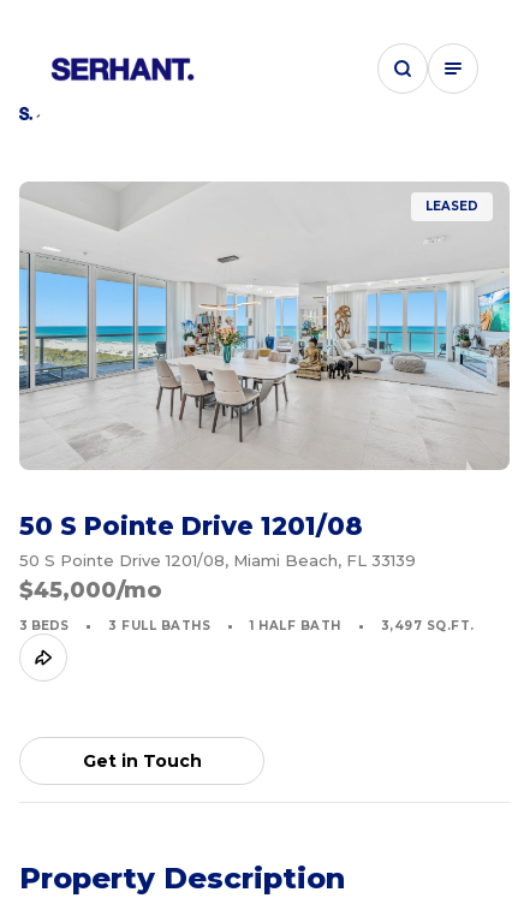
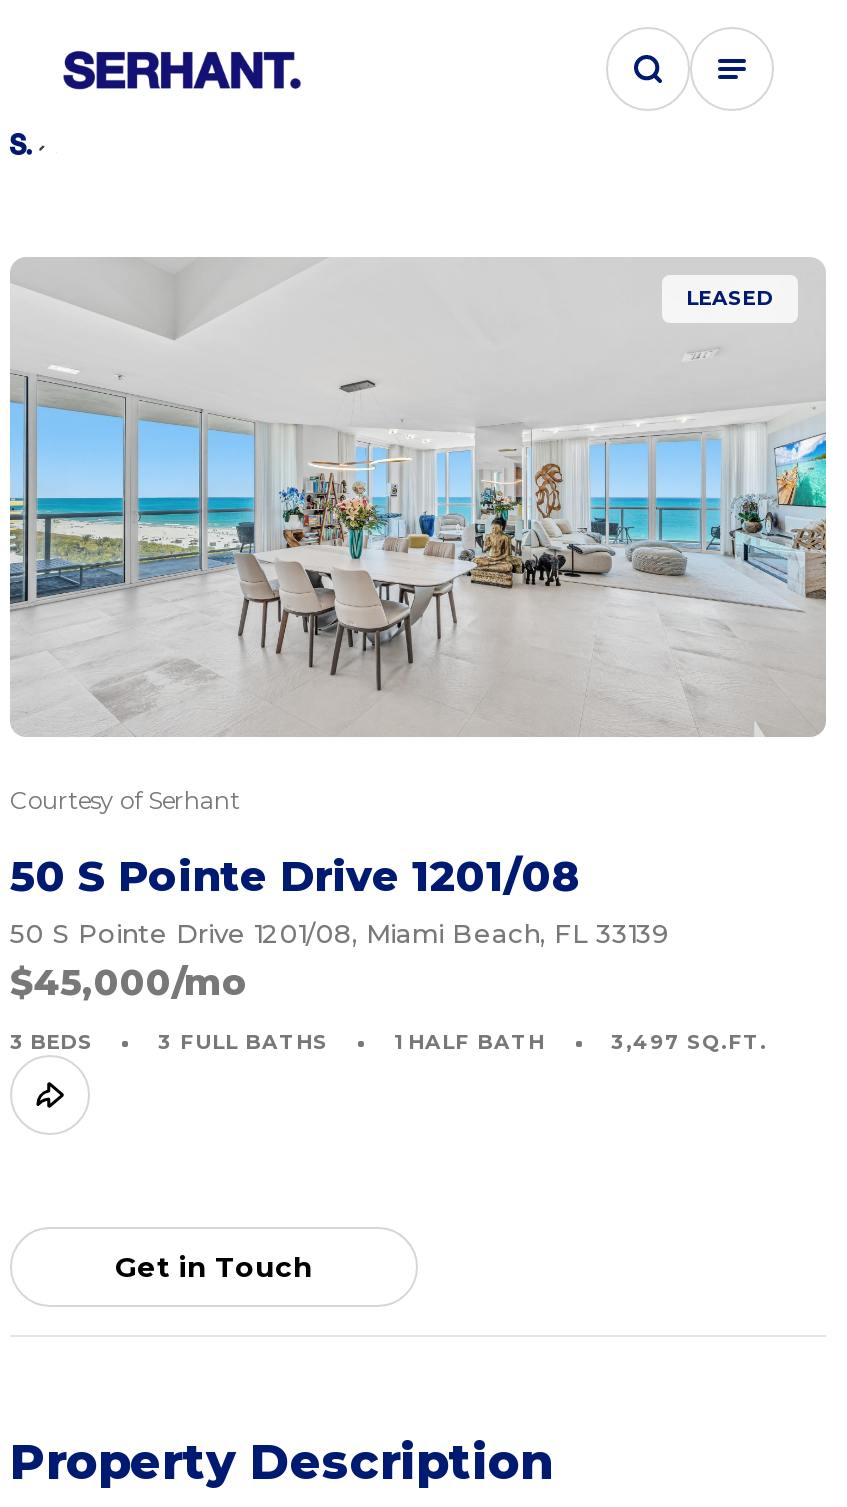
none -> [10,785,240,815] Courtesy of Serhant

